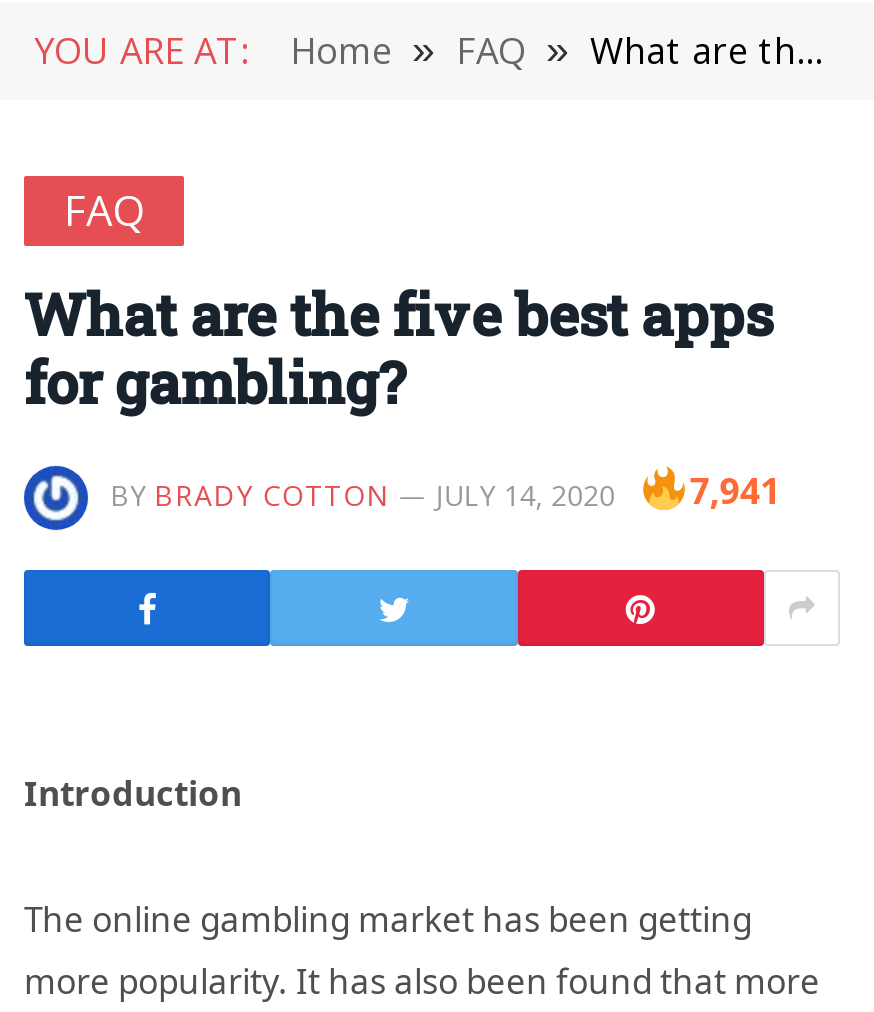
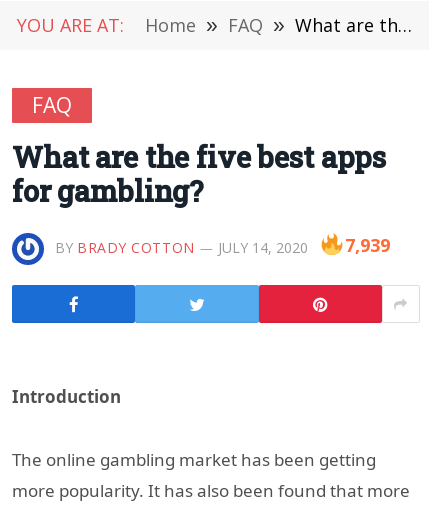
[110,465,780,514] BY BRADY COTTON JULY 14, 2020 7,941 -> [55,232,390,257] BY BRADY COTTON JULY 14, 2020 7,939

